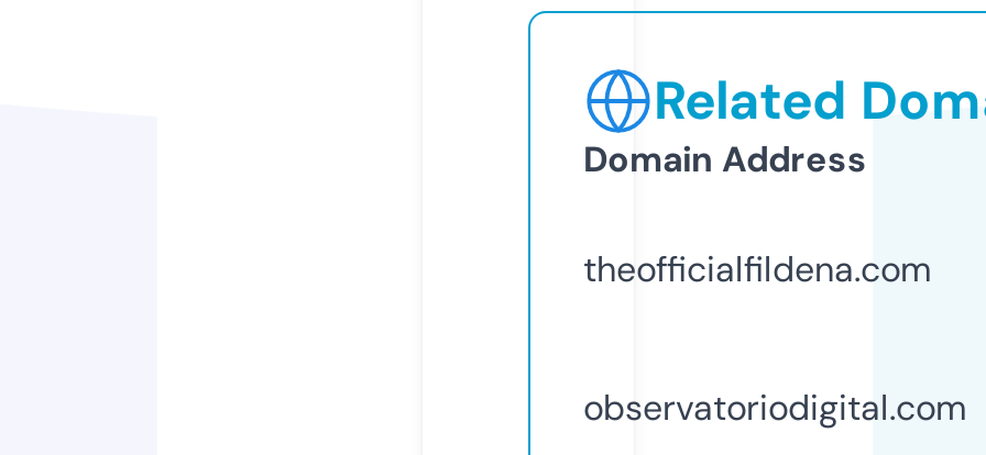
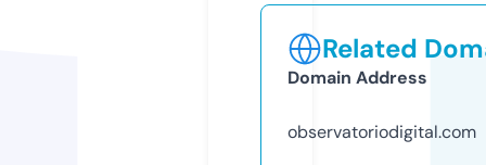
[583,246,931,292] theofficialfildena.com -> none

